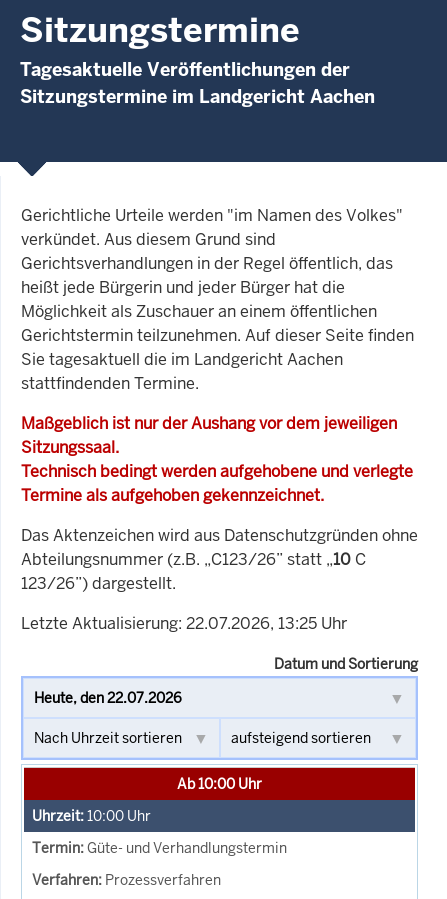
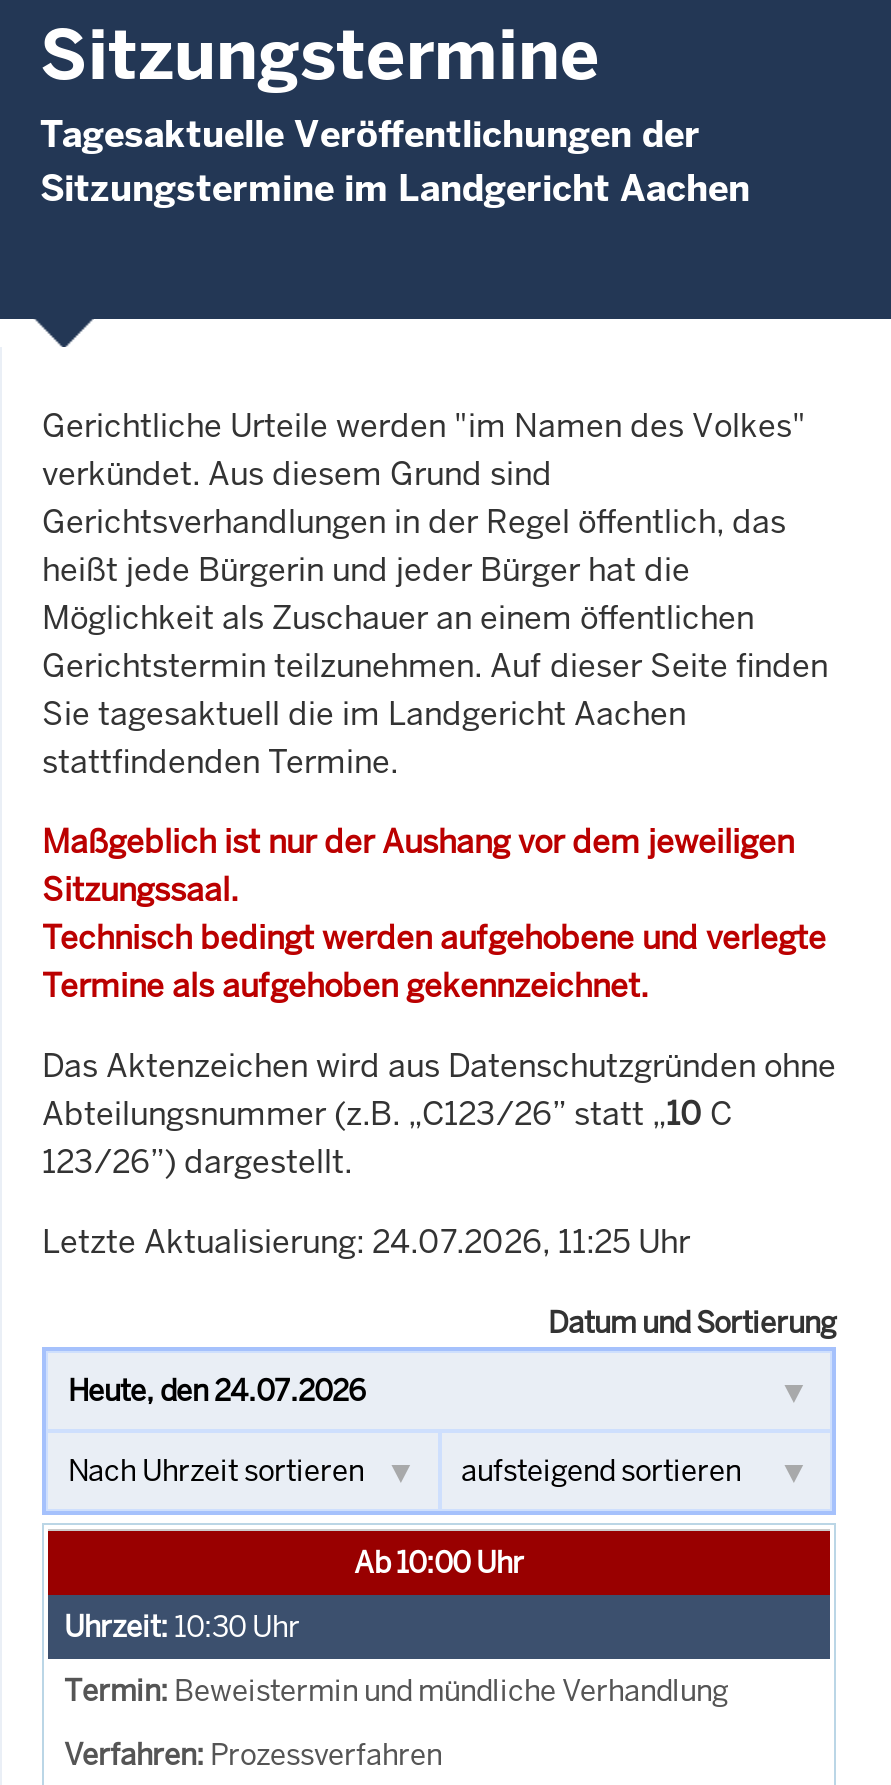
[21,613,347,634] Letzte Aktualisierung: 22.07.2026, 13:25 Uhr -> [42,1220,690,1262] Letzte Aktualisierung: 24.07.2026, 11:25 Uhr
[87,807,151,825] 10:00 Uhr -> [174,1608,300,1644] 10:30 Uhr
[87,839,287,857] Güte- und Verhandlungstermin -> [174,1672,728,1708] Beweistermin und mündliche Verhandlung

